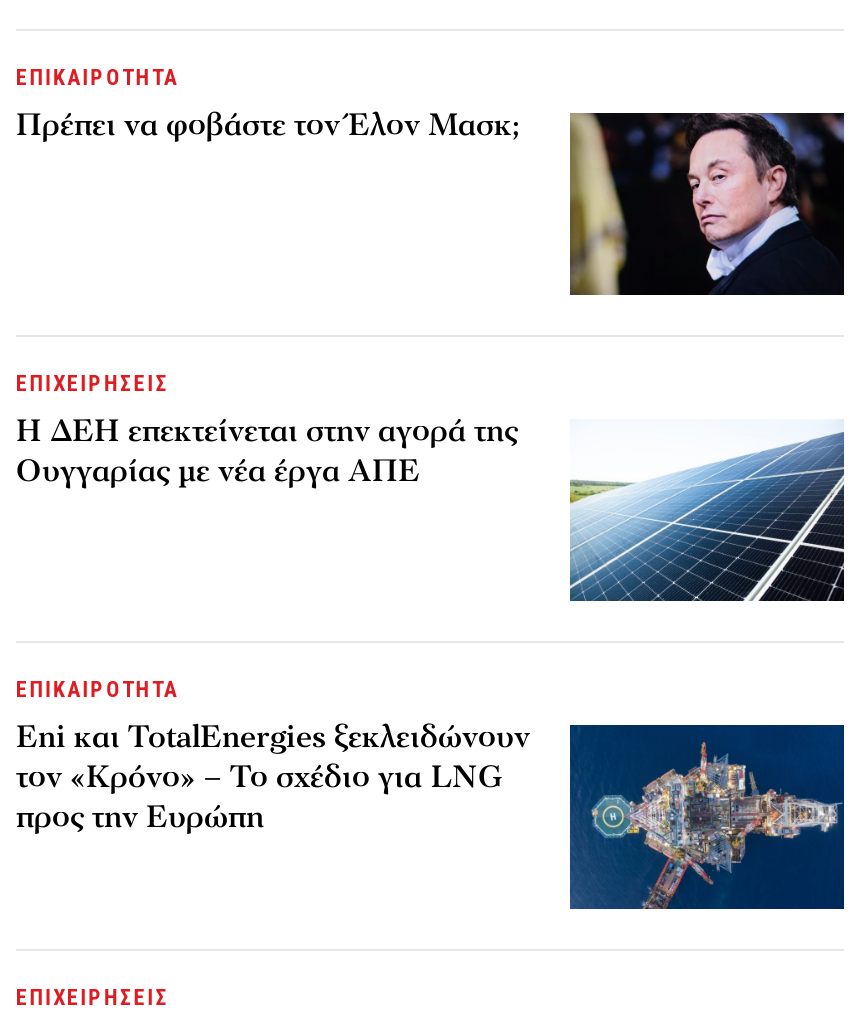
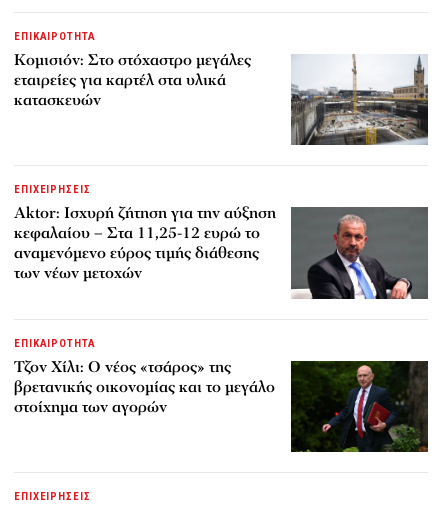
[16,104,846,297] [image] | Πρέπει να φοβάστε τον Έλον Μασκ; -> [14,49,429,146] [image] | Κομισιόν: Στο στόχαστρο μεγάλες | εταιρείες για καρτέλ στα υλικά | κατασκευών
[16,410,844,603] [image] | Η ΔΕΗ επεκτείνεται στην αγορά της | Ουγγαρίας με νέα έργα ΑΠΕ -> [14,202,429,300] [image] | Aktor: Ισχυρή ζήτηση για την αύξηση | κεφαλαίου – Στα 11,25-12 ευρώ το | αναμενόμενο εύρος τιμής διάθεσης | των νέων μετοχών
[16,716,844,911] [image] | Eni και TotalEnergies ξεκλειδώνουν | τον «Κρόνο» – Το σχέδιο για LNG | προς την Ευρώπη -> [14,355,428,453] [image] | Τζον Χίλι: Ο νέος «τσάρος» της | βρετανικής οικονομίας και το μεγάλο | στοίχημα των αγορών

